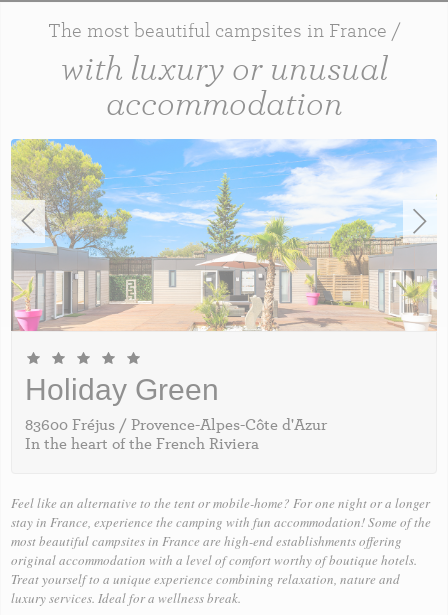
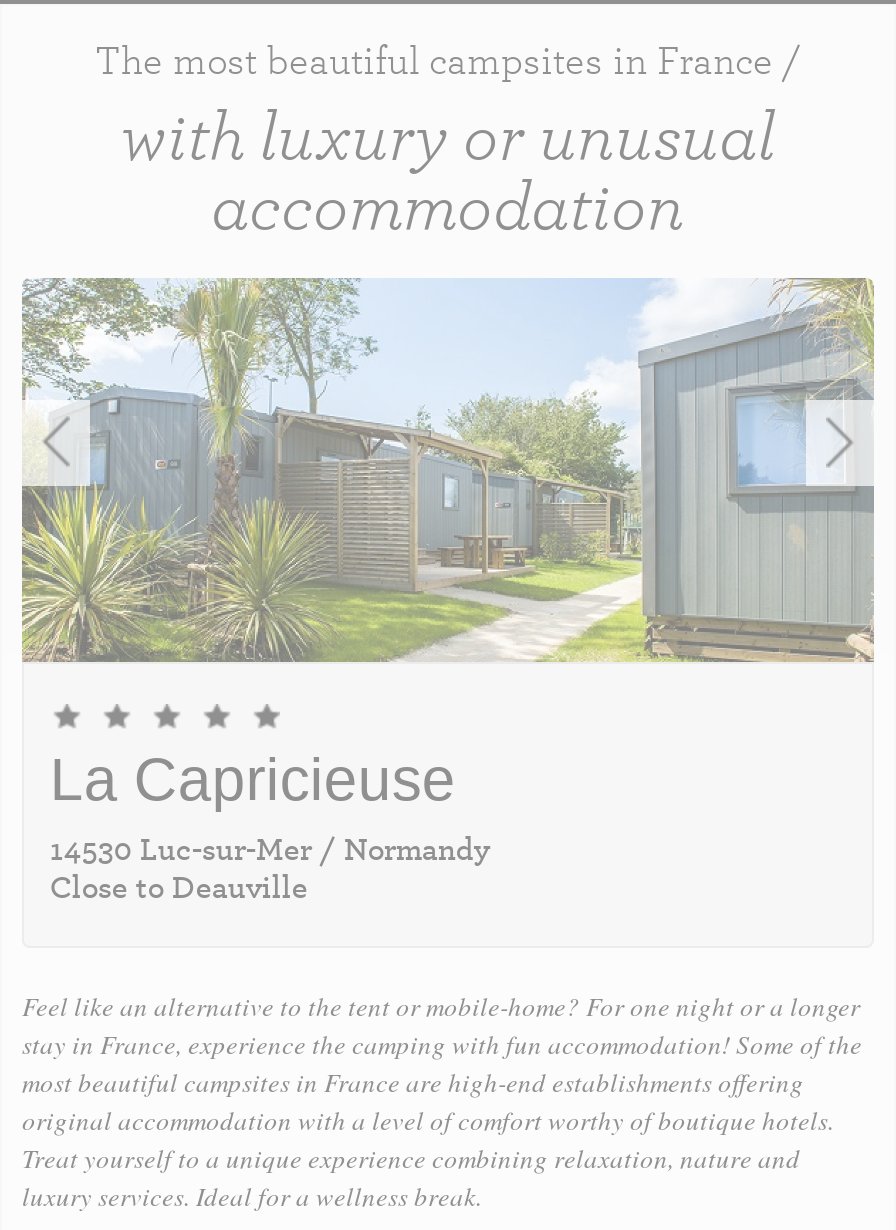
[10,138,438,332] [image] -> [20,276,876,664] [image]
[25,373,327,454] Holiday Green | 83600 Fréjus / Provence-Alpes-Côte d'Azur | In the heart of the French Riviera -> [50,745,490,907] La Capricieuse | 14530 Luc-sur-Mer / Normandy | Close to Deauville

